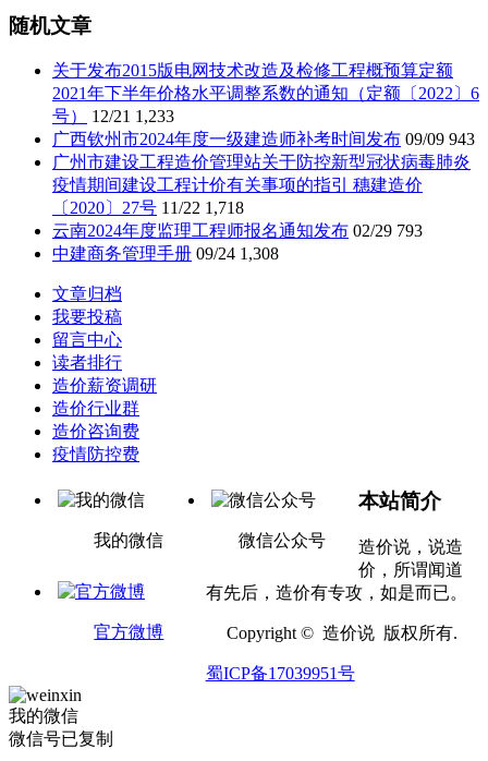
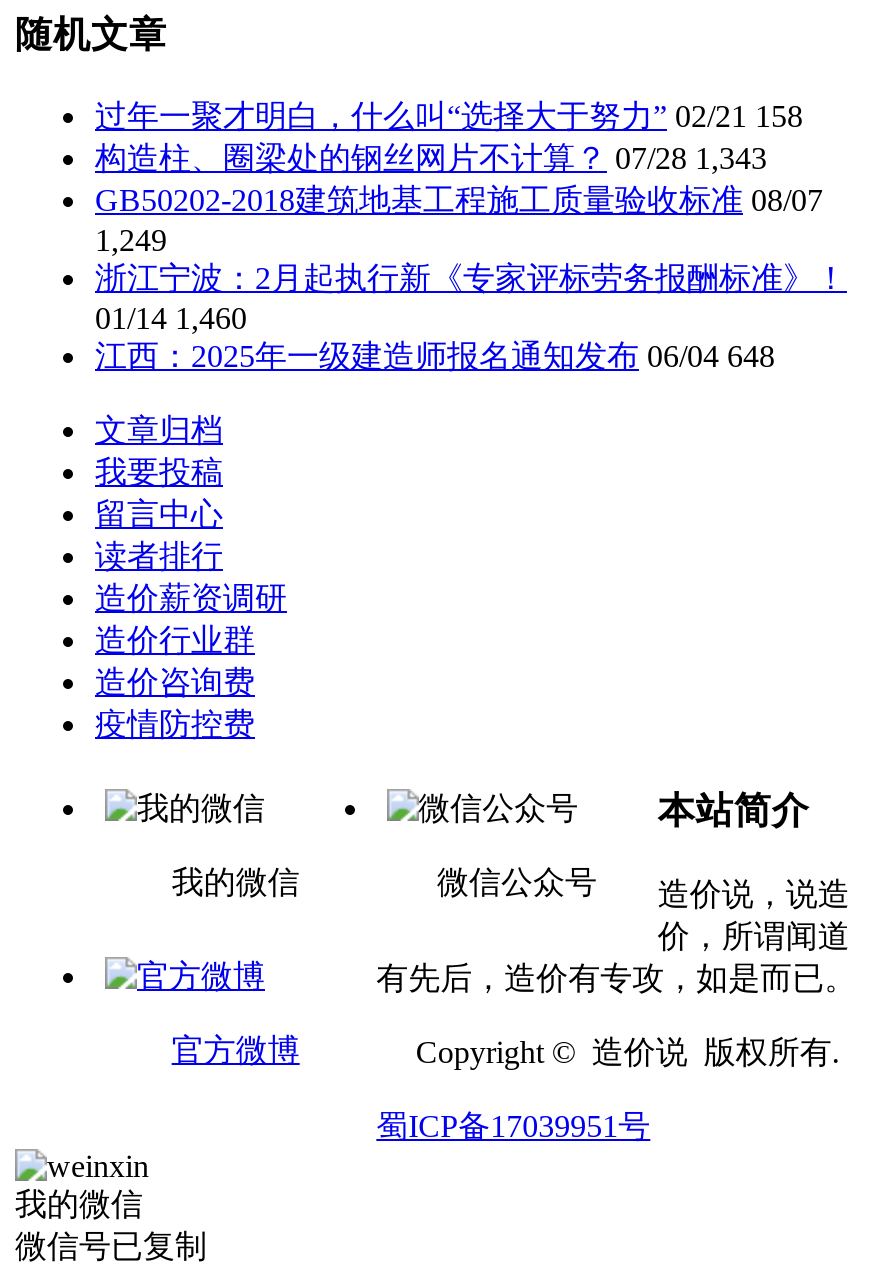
[52,61,479,263] 关于发布2015版电网技术改造及检修工程概预算定额 | 2021年下半年价格水平调整系数的通知（定额〔2022〕6 | 号） 12/21 1,233 | 广西钦州市2024年度一级建造师补考时间发布 09/09 943 | 广州市建设工程造价管理站关于防控新型冠状病毒肺炎 | 疫情期间建设工程计价有关事项的指引 穗建造价 | 〔2020〕27号 11/22 1,718 | 云南2024年度监理工程师报名通知发布 02/29 793 | 中建商务管理手册 09/24 1,308 -> [95,99,847,373] 过年一聚才明白，什么叫“选择大于努力” 02/21 158 | 构造柱、圈梁处的钢丝网片不计算？ 07/28 1,343 | GB50202-2018建筑地基工程施工质量验收标准 08/07 | 1,249 | 浙江宁波：2月起执行新《专家评标劳务报酬标准》！ | 01/14 1,460 | 江西：2025年一级建造师报名通知发布 06/04 648

